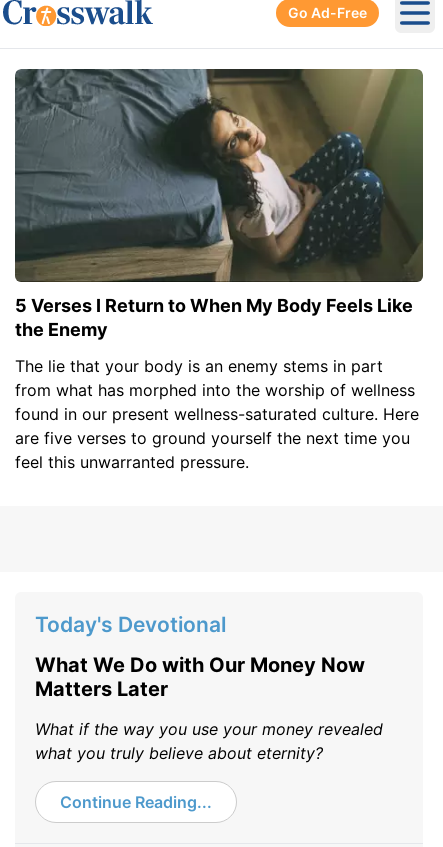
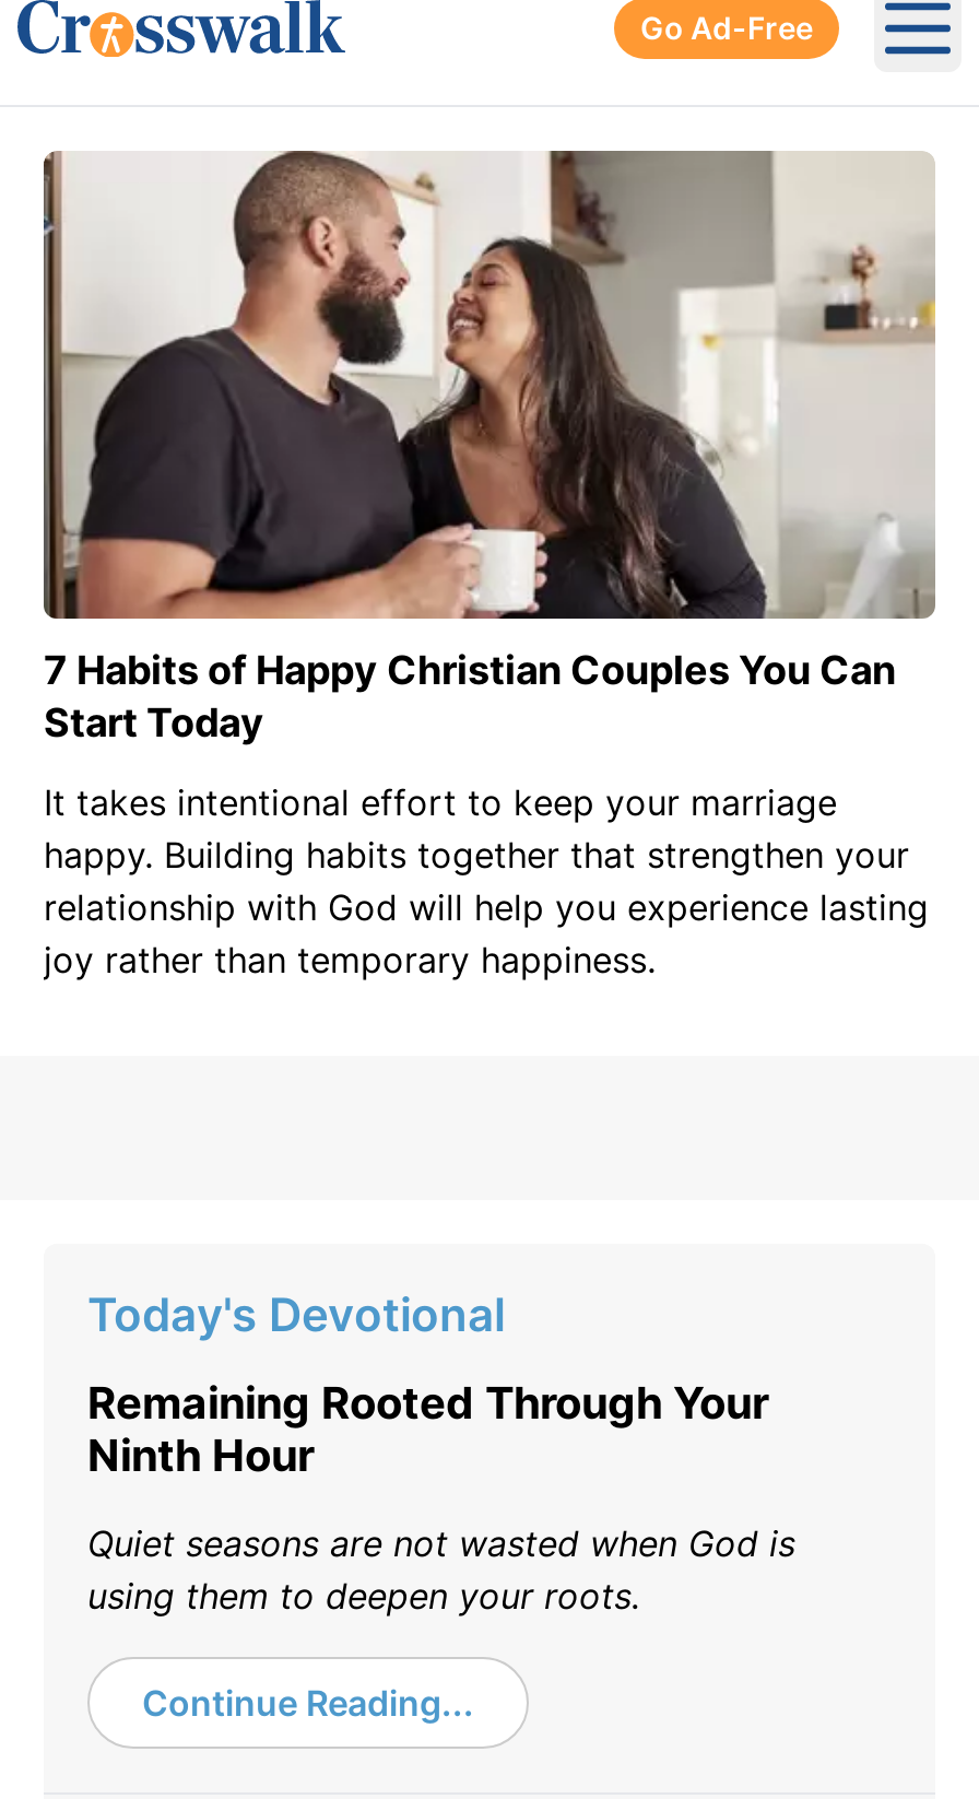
[15,68,424,340] [image] | 5 Verses I Return to When My Body Feels Like | the Enemy -> [44,149,937,745] [image] | 7 Habits of Happy Christian Couples You Can | Start Today
[15,356,419,472] The lie that your body is an enemy stems in part | from what has morphed into the worship of wellness | found in our present wellness-saturated culture. Here | are five verses to ground yourself the next time you | feel this unwarranted pressure. -> [44,780,929,981] It takes intentional effort to keep your marriage | happy. Building habits together that strengthen your | relationship with God will help you experience lasting | joy rather than temporary happiness.
[35,653,365,701] What We Do with Our Money Now | Matters Later -> [87,1377,769,1482] Remaining Rooted Through Your | Ninth Hour
[35,719,383,763] What if the way you use your money revealed | what you truly believe about eternity? -> [87,1521,795,1618] Quiet seasons are not wasted when God is | using them to deepen your roots.

